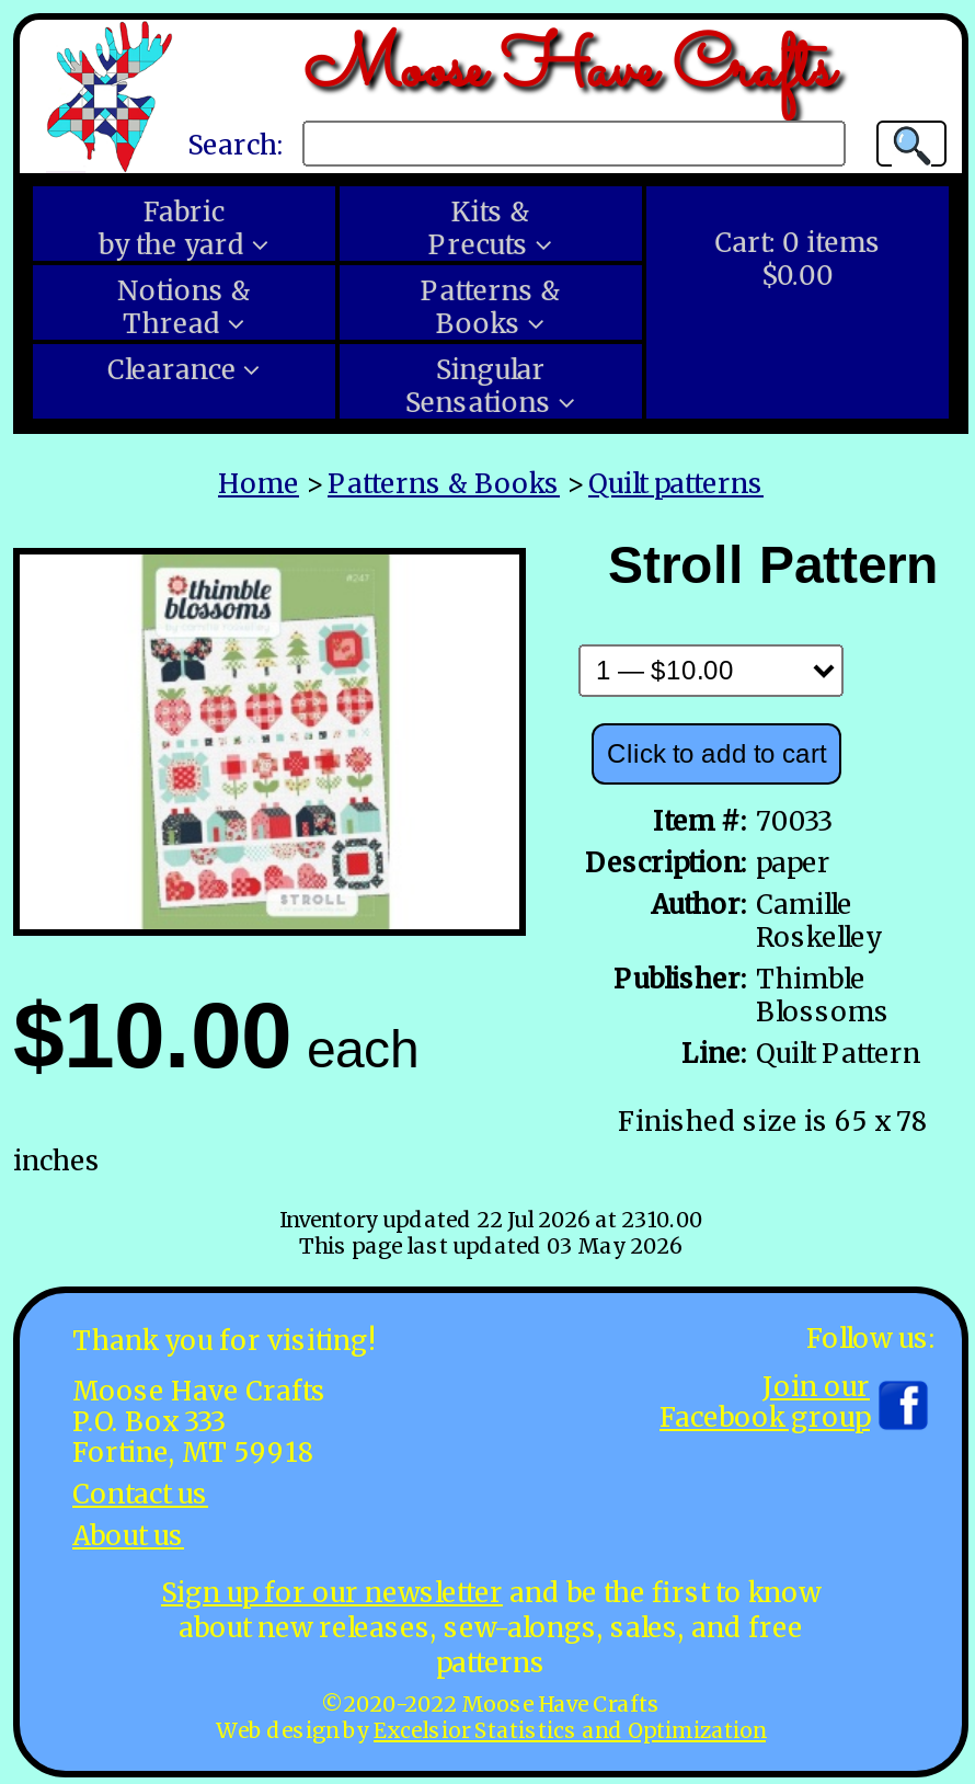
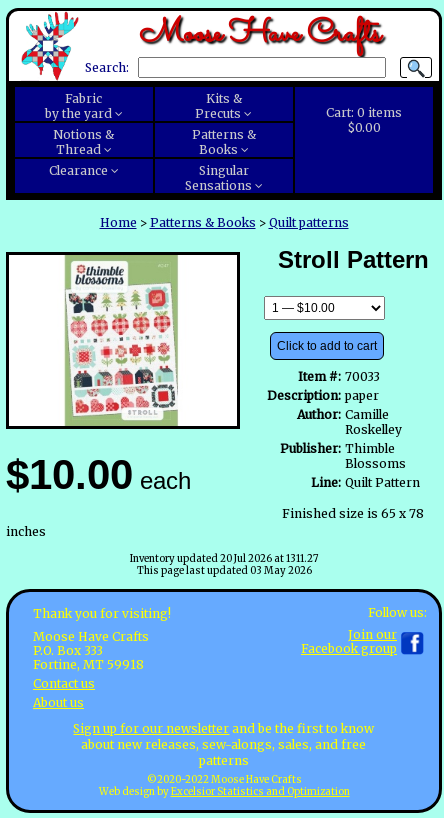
[279,1208,702,1234] Inventory updated 22 Jul 2026 at 2310.00 -> [130,553,318,565] Inventory updated 20 Jul 2026 at 1311.27

